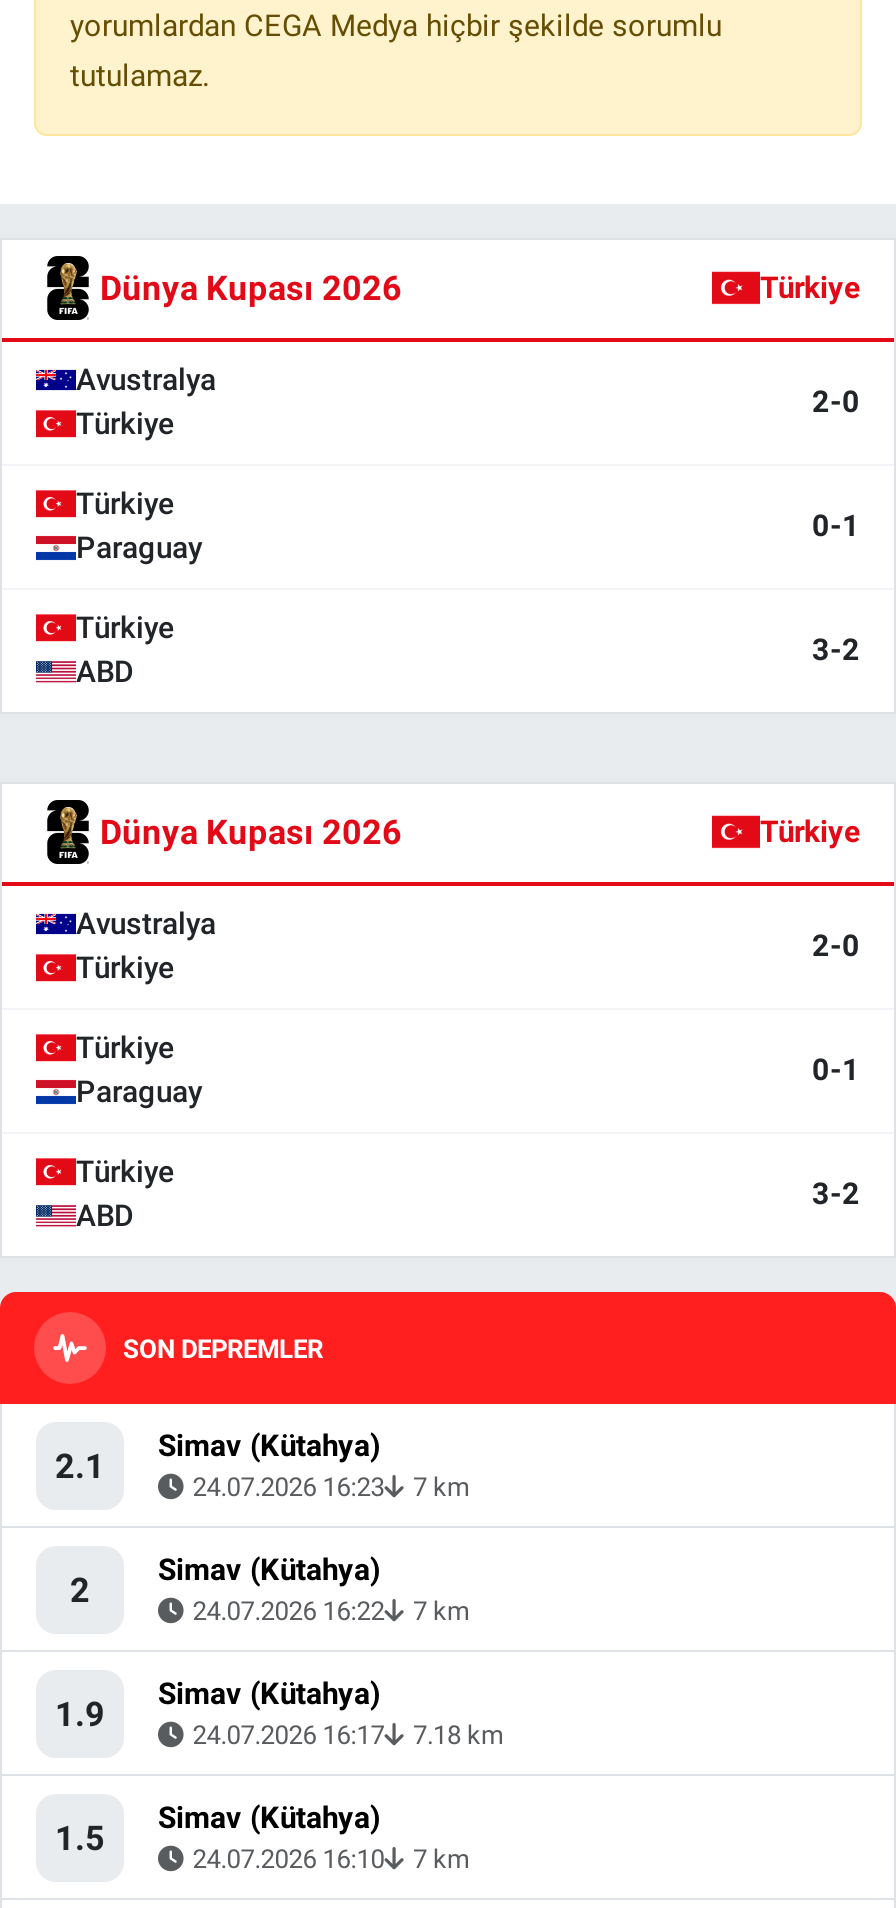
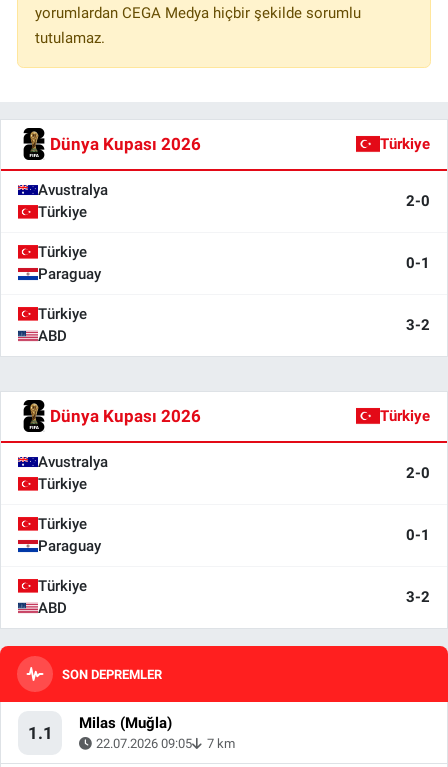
[55,1429,503,1875] 2.1 | Simav (Kütahya) | 24.07.2026 16:23 | 7 km | 2 | Simav (Kütahya) | 24.07.2026 16:22 | 7 km | 1.9 | Simav (Kütahya) | 24.07.2026 16:17 | 7.18 km | 1.5 | Simav (Kütahya) | 24.07.2026 16:10 -> [27,714,192,751] 1.1 | Milas (Muğla) | 22.07.2026 09:05

